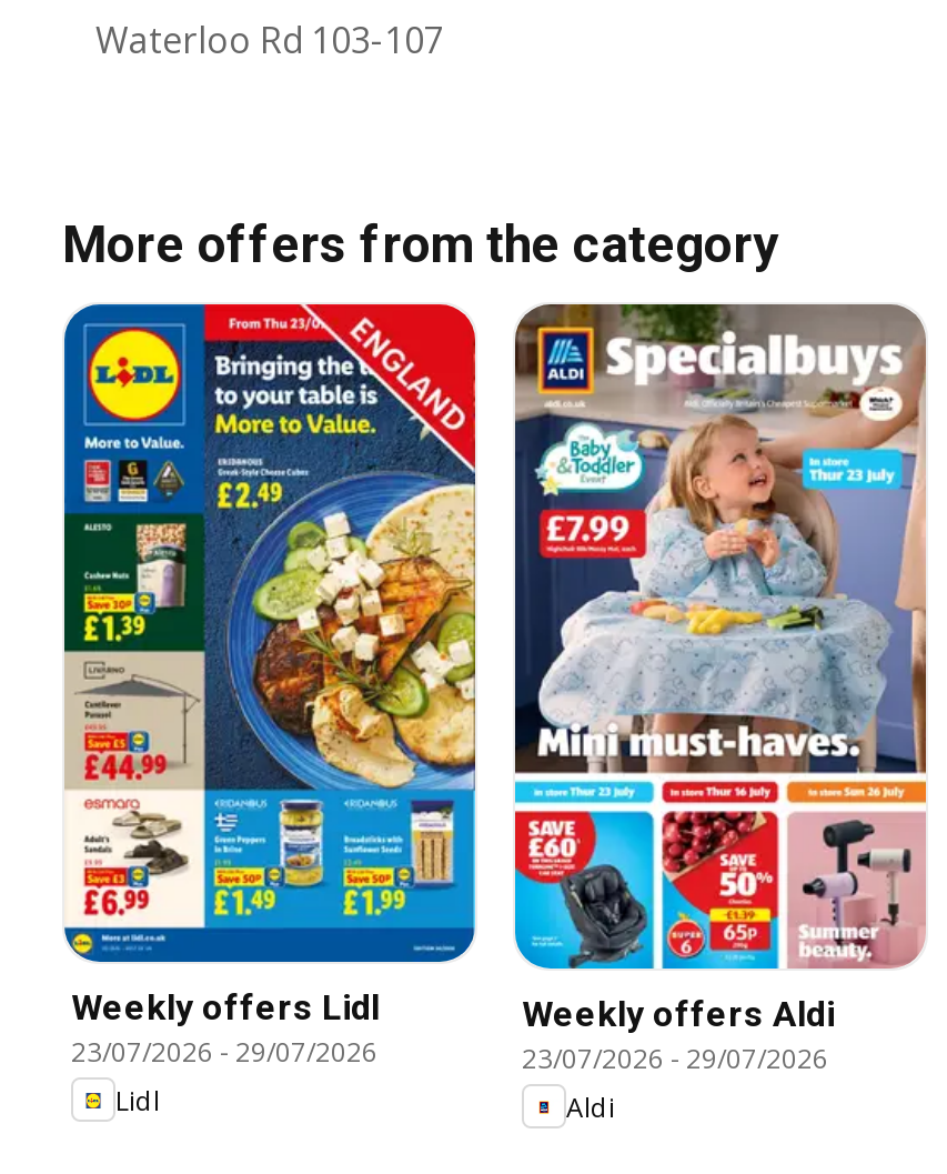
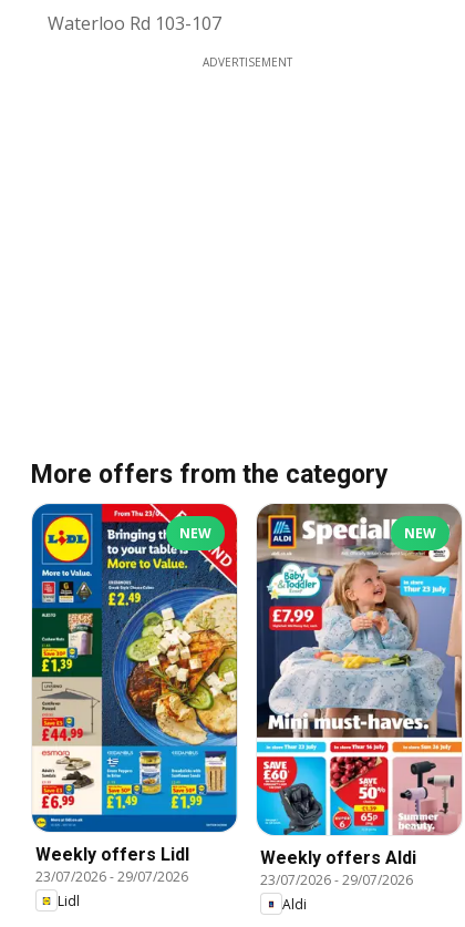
none -> [202,55,292,70] ADVERTISEMENT
none -> [179,524,211,543] NEW
none -> [404,524,436,543] NEW

